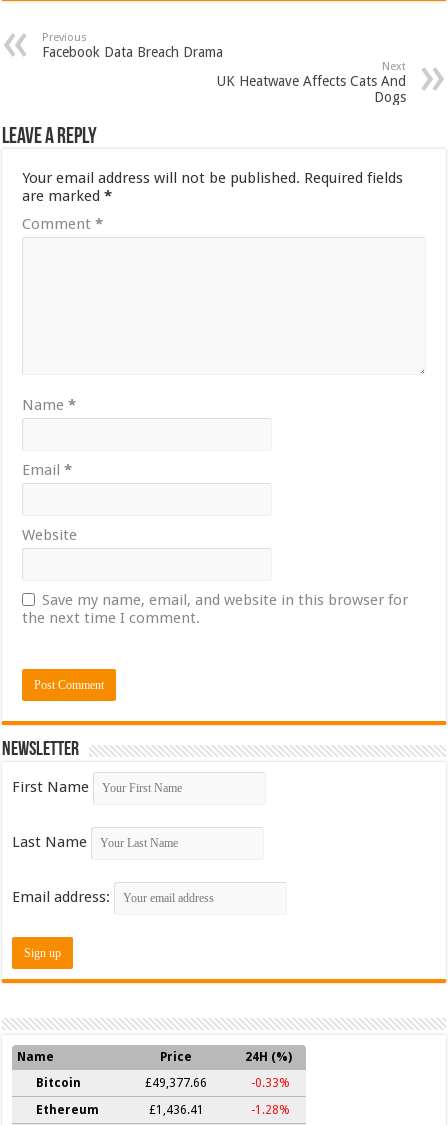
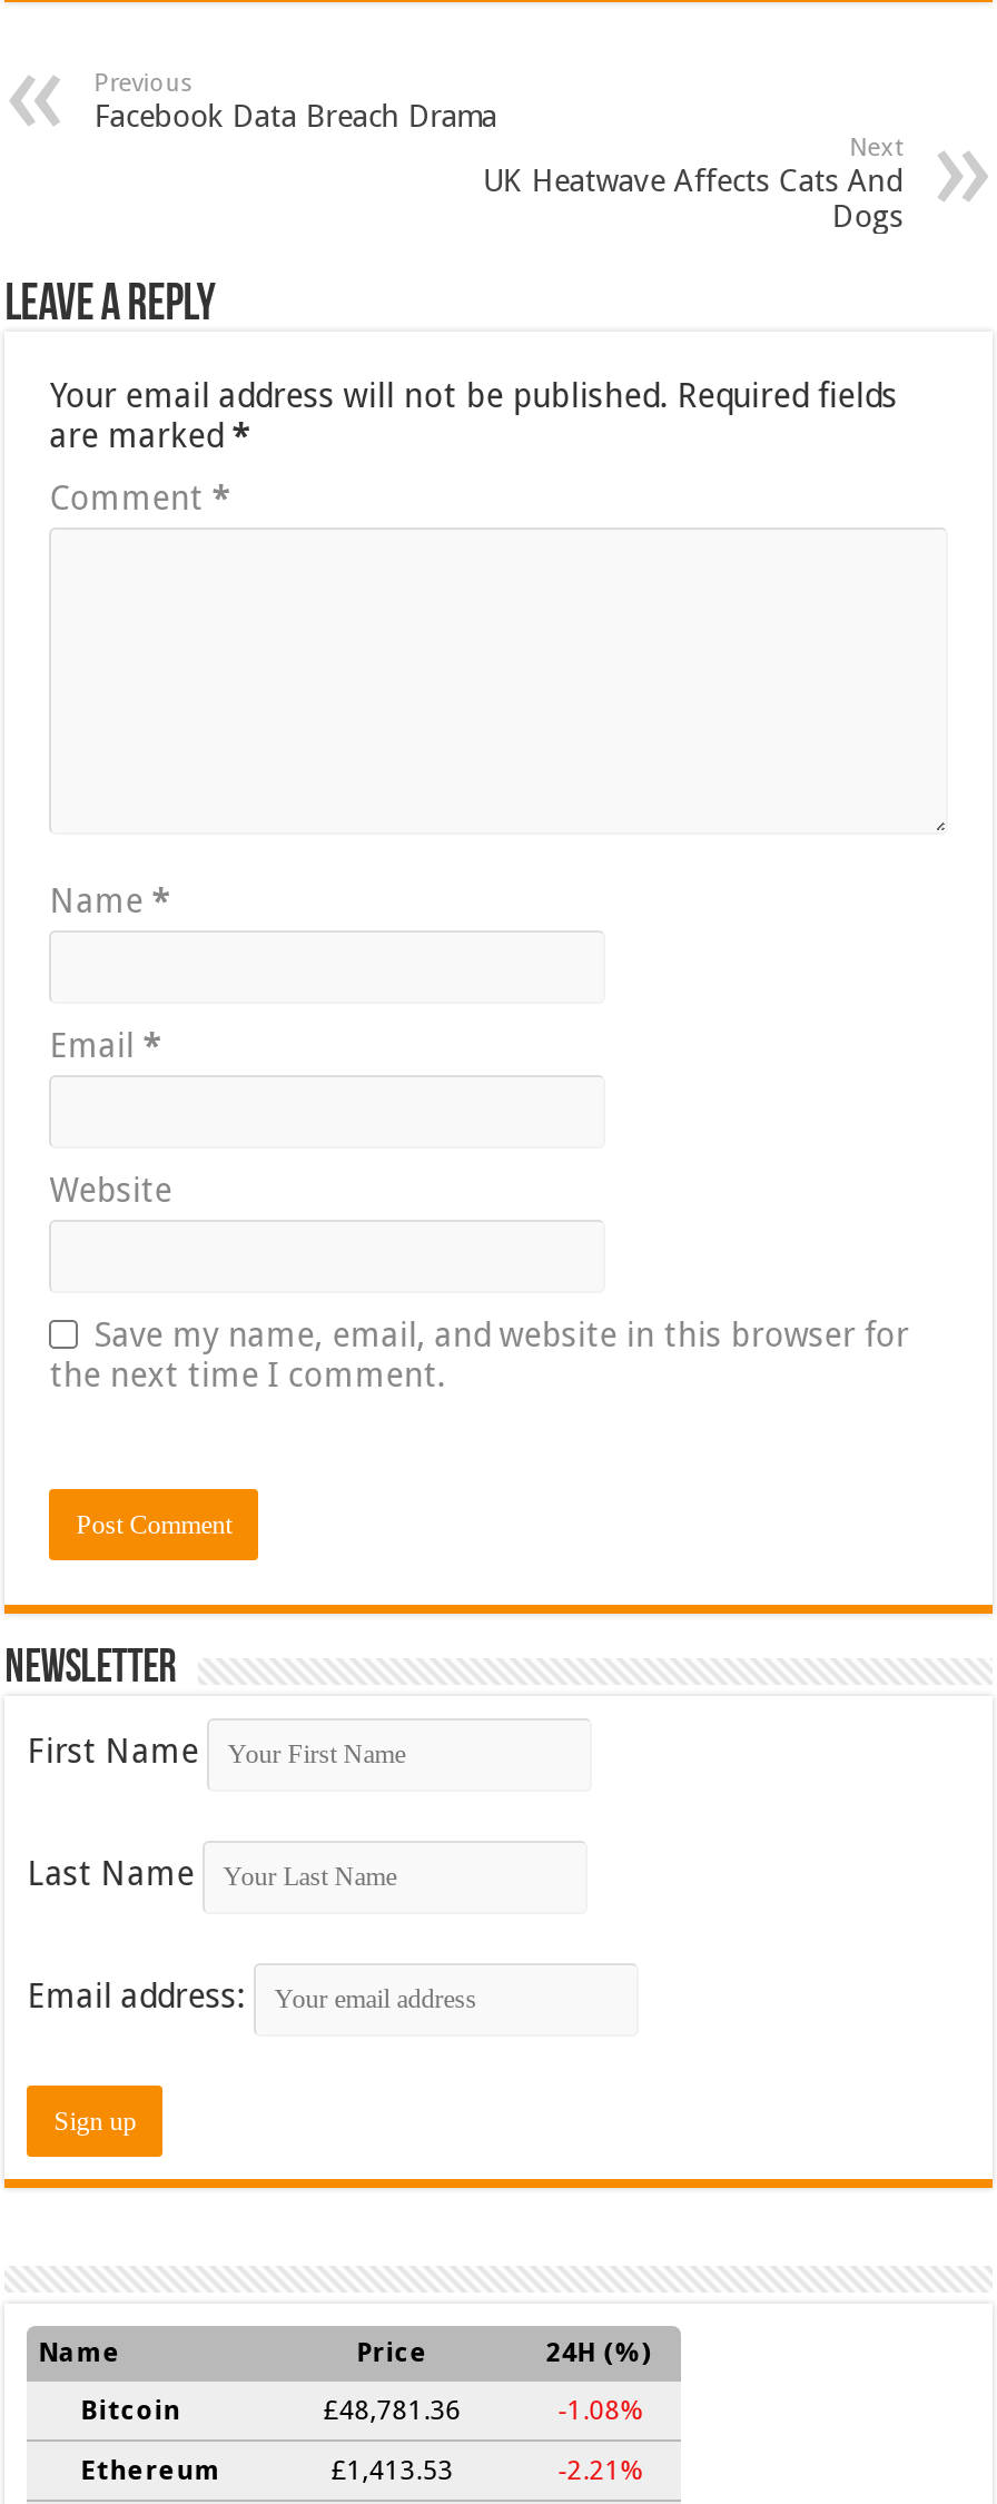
[145,1076,207,1090] £49,377.66 -> [323,2395,461,2426] £48,781.36
[251,1076,290,1090] -0.33% -> [558,2395,645,2426] -1.08%
[149,1103,204,1117] £1,436.41 -> [331,2455,453,2486] £1,413.53
[251,1103,290,1117] -1.28% -> [558,2455,645,2486] -2.21%

